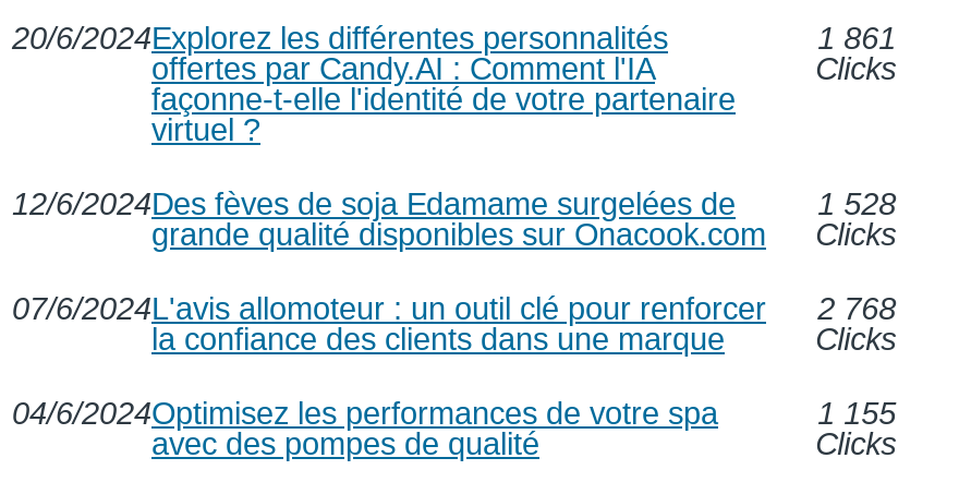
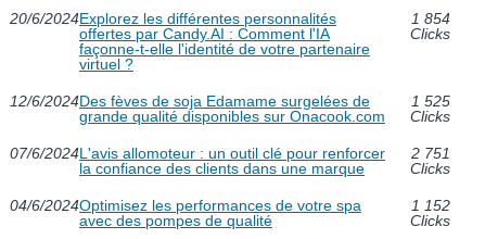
[818,22,896,56] 1 861 -> [411,10,450,28] 1 854
[818,187,896,222] 1 528 -> [411,93,450,110] 1 525
[12,292,896,327] 07/6/2024L'avis allomoteur : un outil clé pour renforcer 2 768 -> [10,145,450,162] 07/6/2024L'avis allomoteur : un outil clé pour renforcer 2 751
[818,397,896,432] 1 155 -> [411,197,450,214] 1 152

